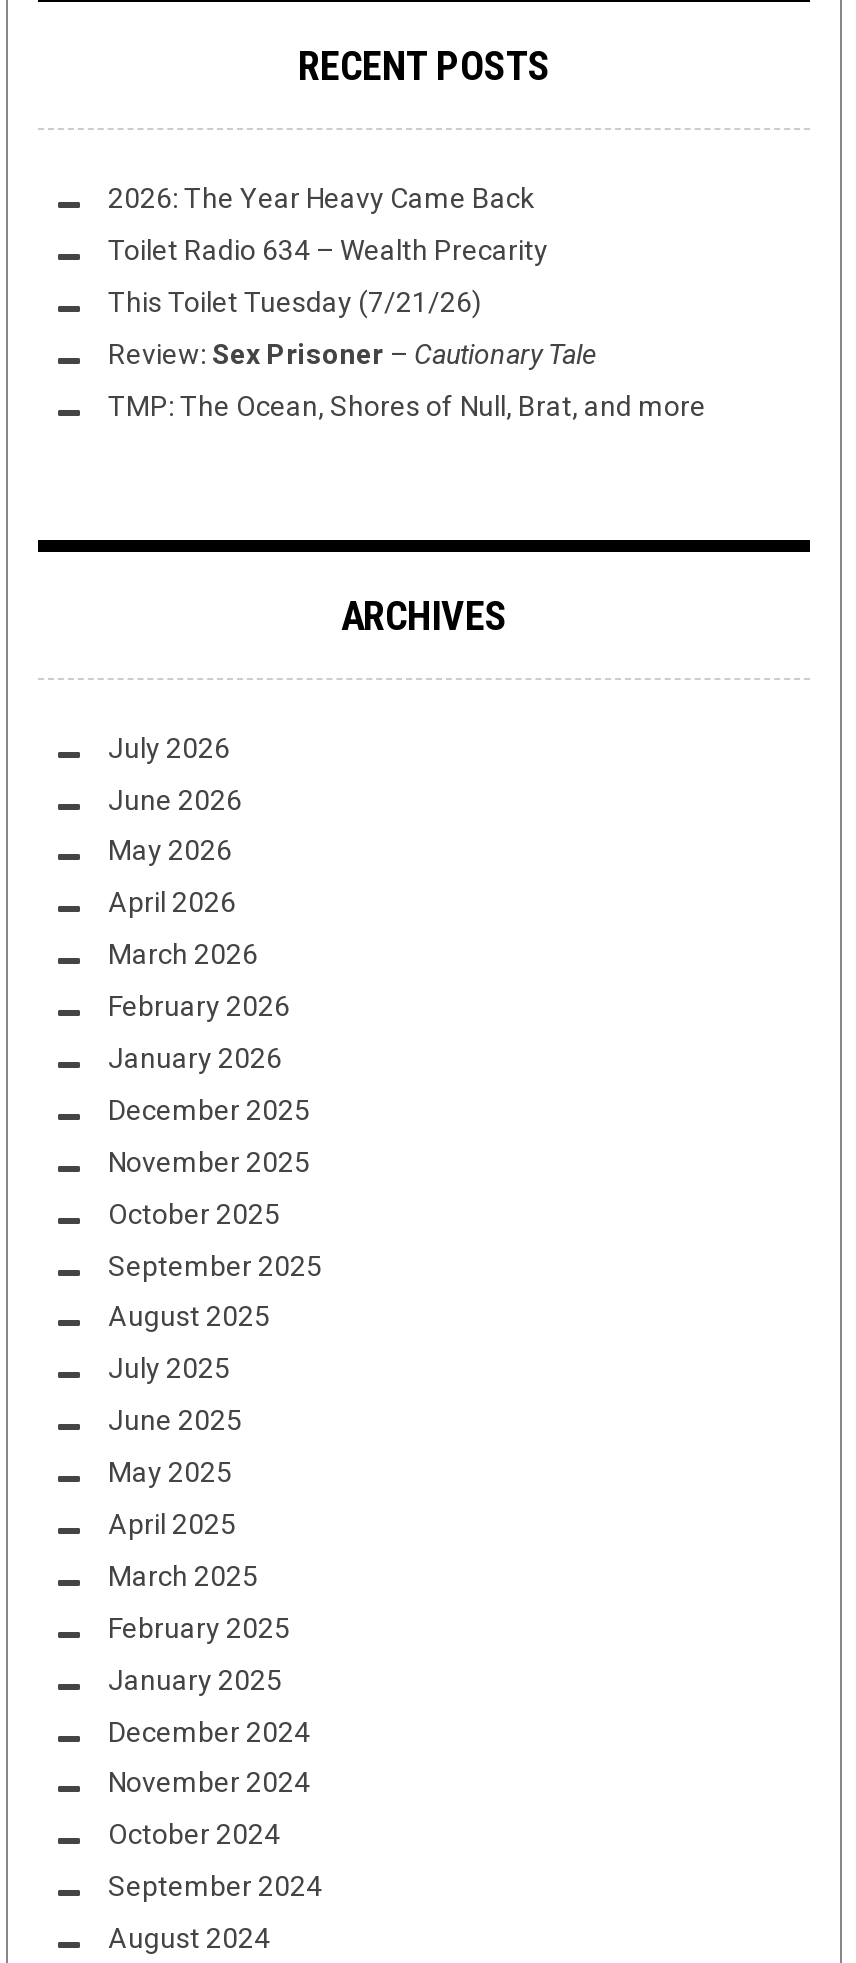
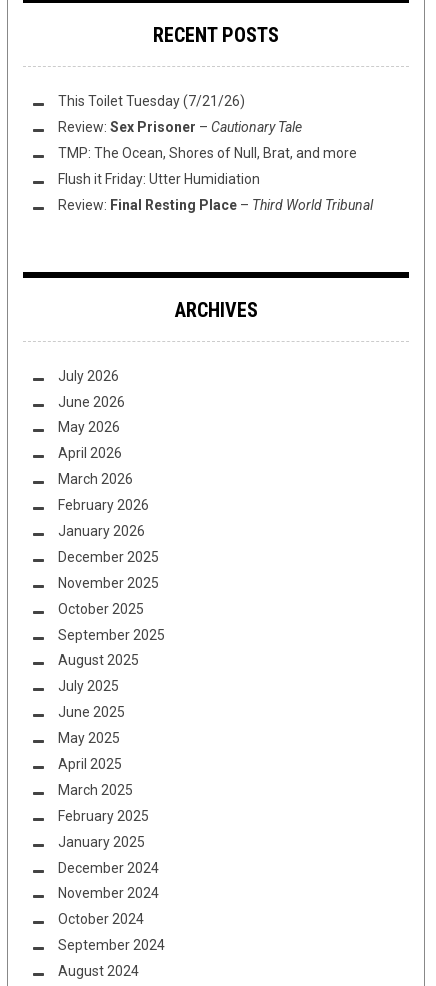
[108,182,548,266] 2026: The Year Heavy Came Back | Toilet Radio 634 – Wealth Precarity -> none
moved [108,286,706,421] -> [58,93,357,161]: This Toilet Tuesday (7/21/26) | Review: Sex Prisoner – Cautionary Tale | TMP: The Ocean, Shores of Null, Brat, and more
none -> [58,171,373,213] Flush it Friday: Utter Humidiation | Review: Final Resting Place – Third World Tribunal

